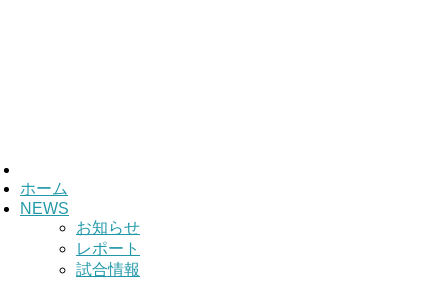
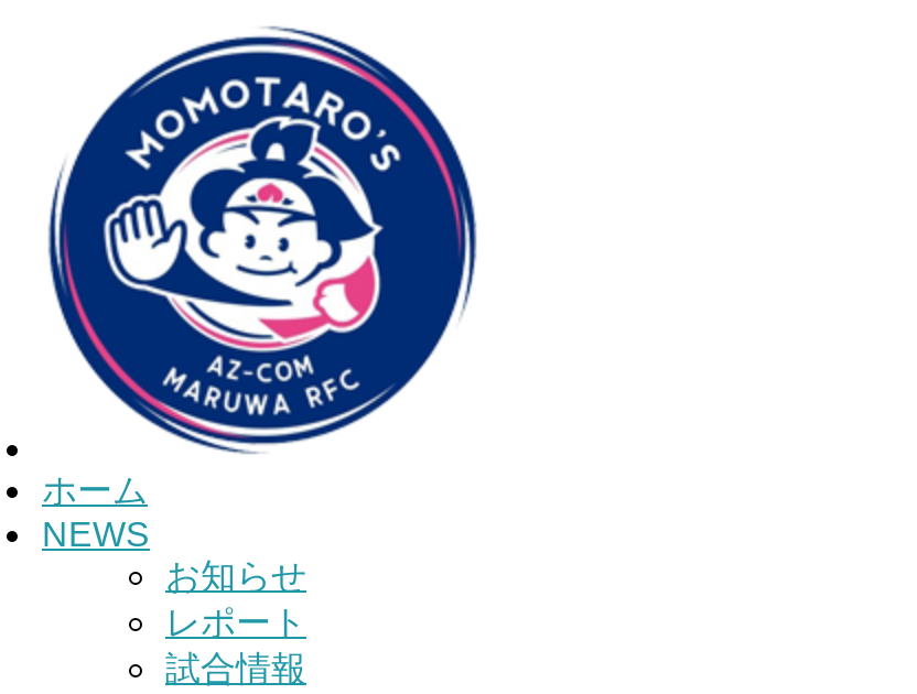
none -> [46,26,478,454] [image]

